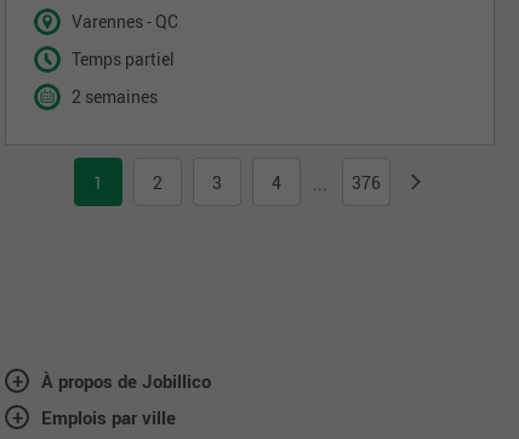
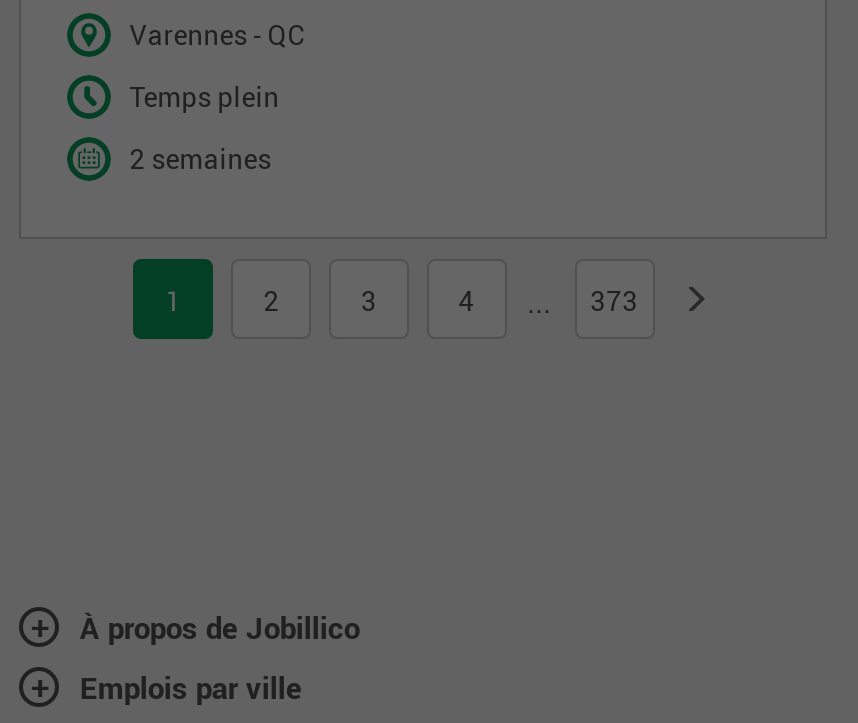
[72,48,175,70] Temps partiel -> [129,78,279,114] Temps plein
[351,172,380,194] 376 -> [590,283,638,319] 373

